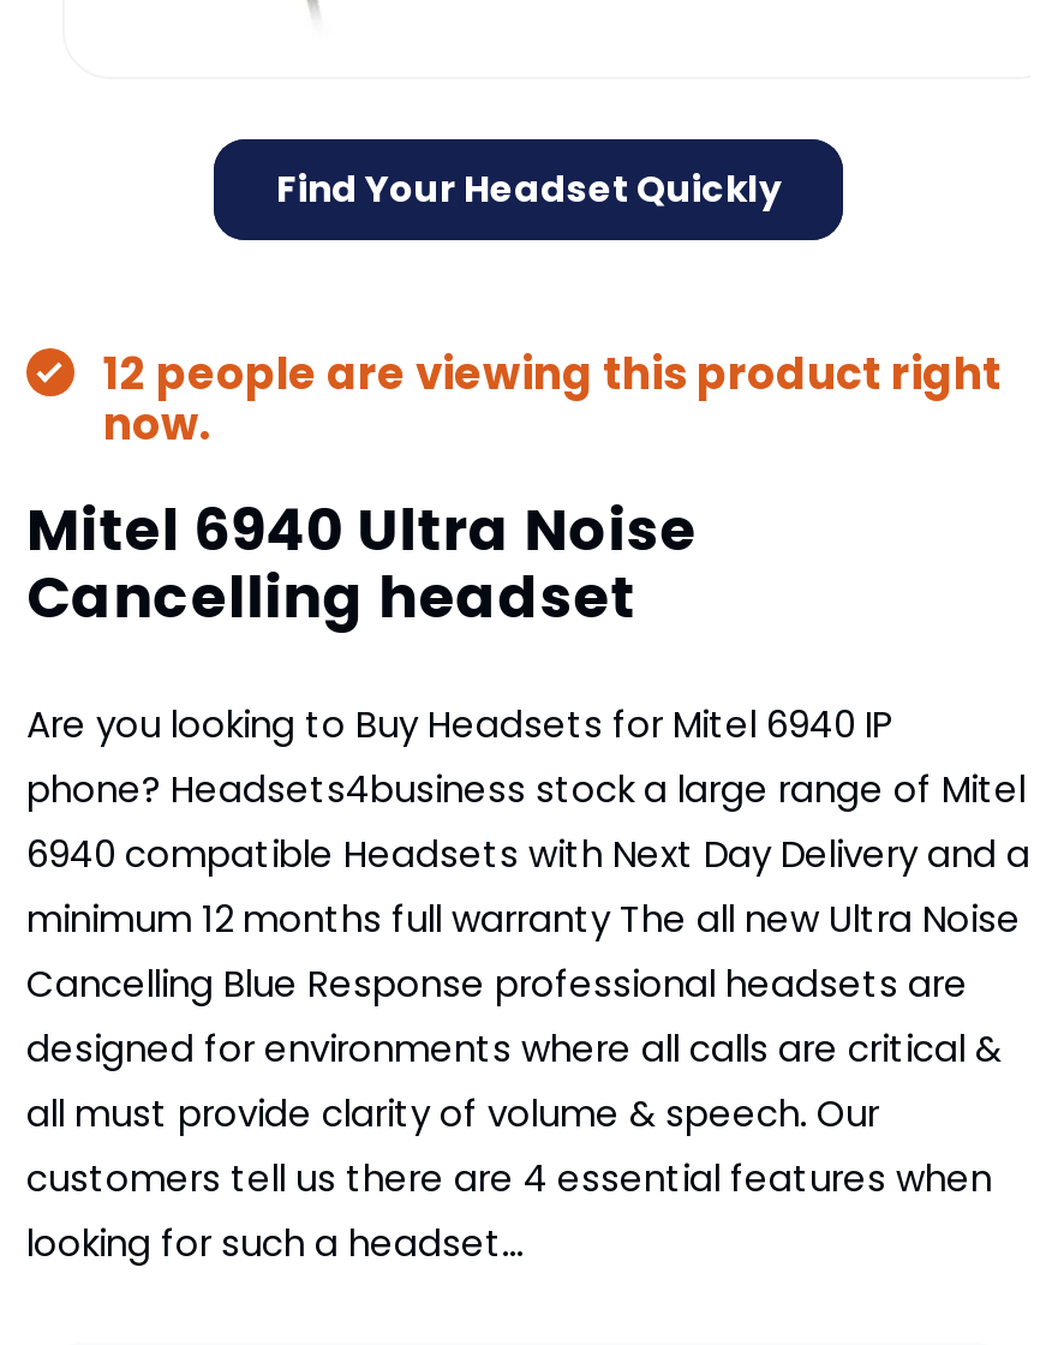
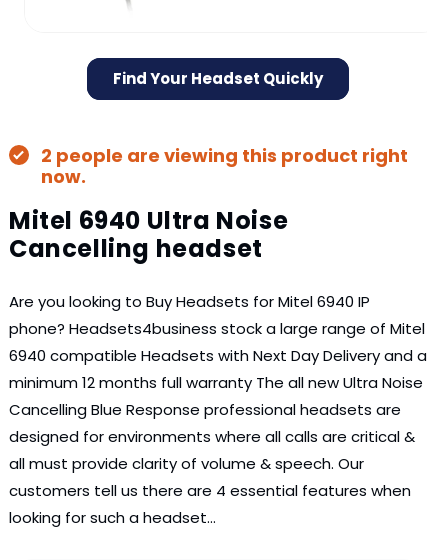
[103,343,1002,403] 12 people are viewing this product right -> [41,143,408,168] 2 people are viewing this product right

